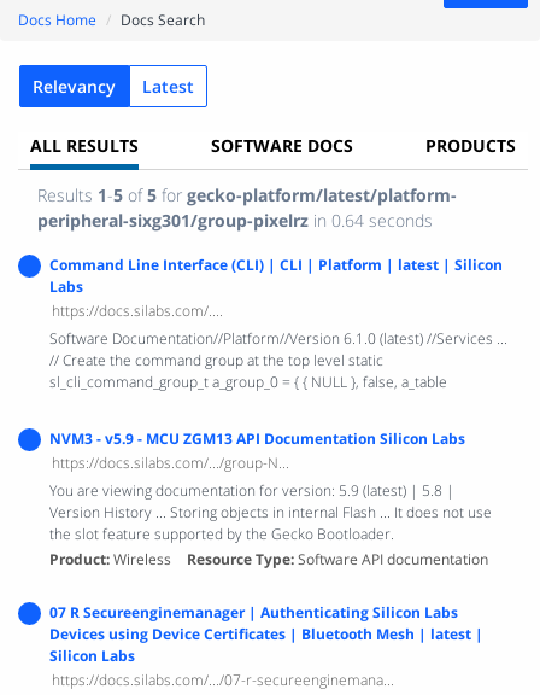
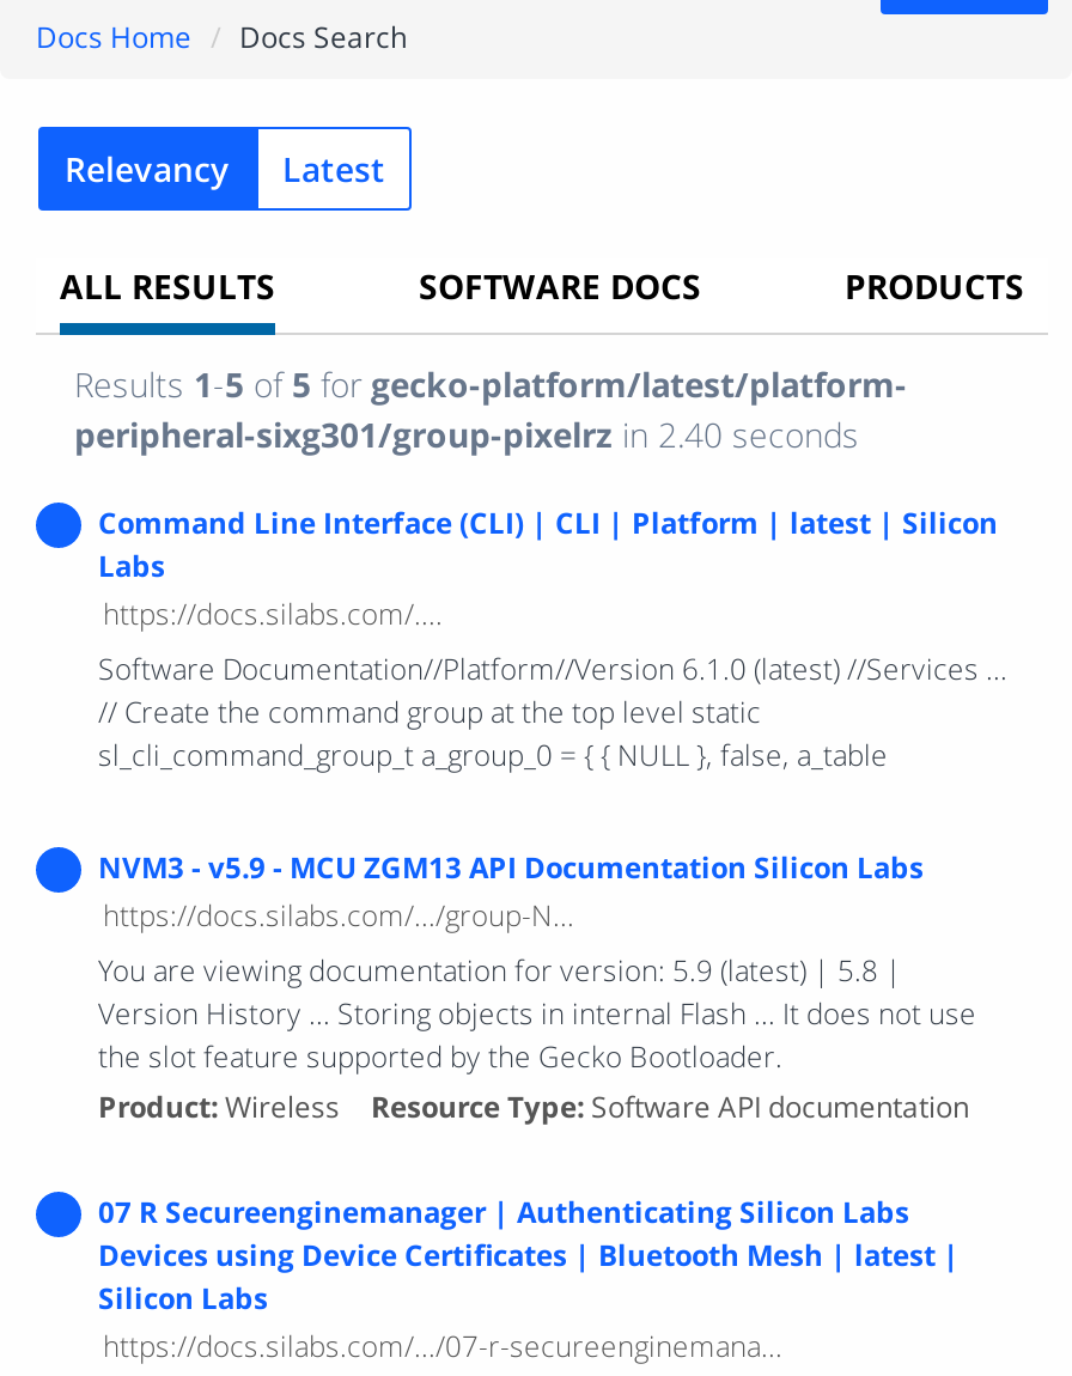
[37,209,433,232] peripheral-sixg301/group-pixelrz in 0.64 seconds -> [74,412,859,457] peripheral-sixg301/group-pixelrz in 2.40 seconds

